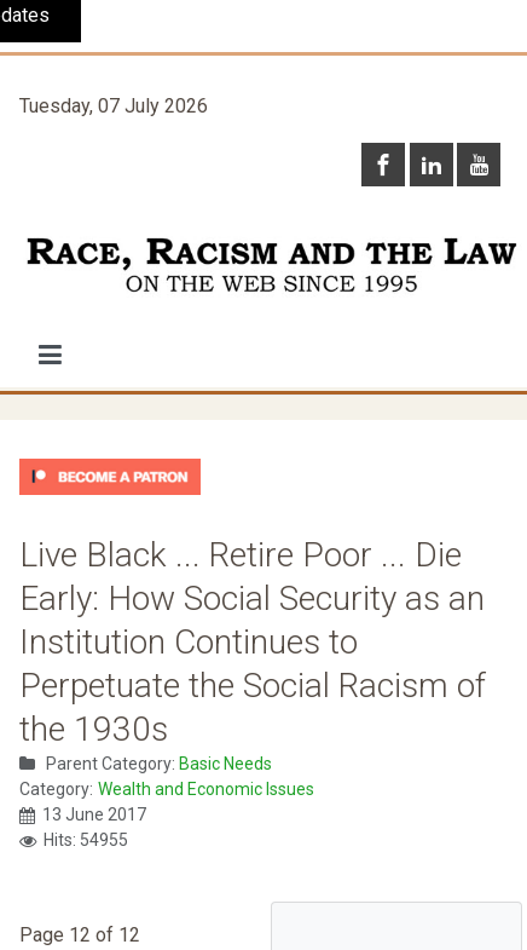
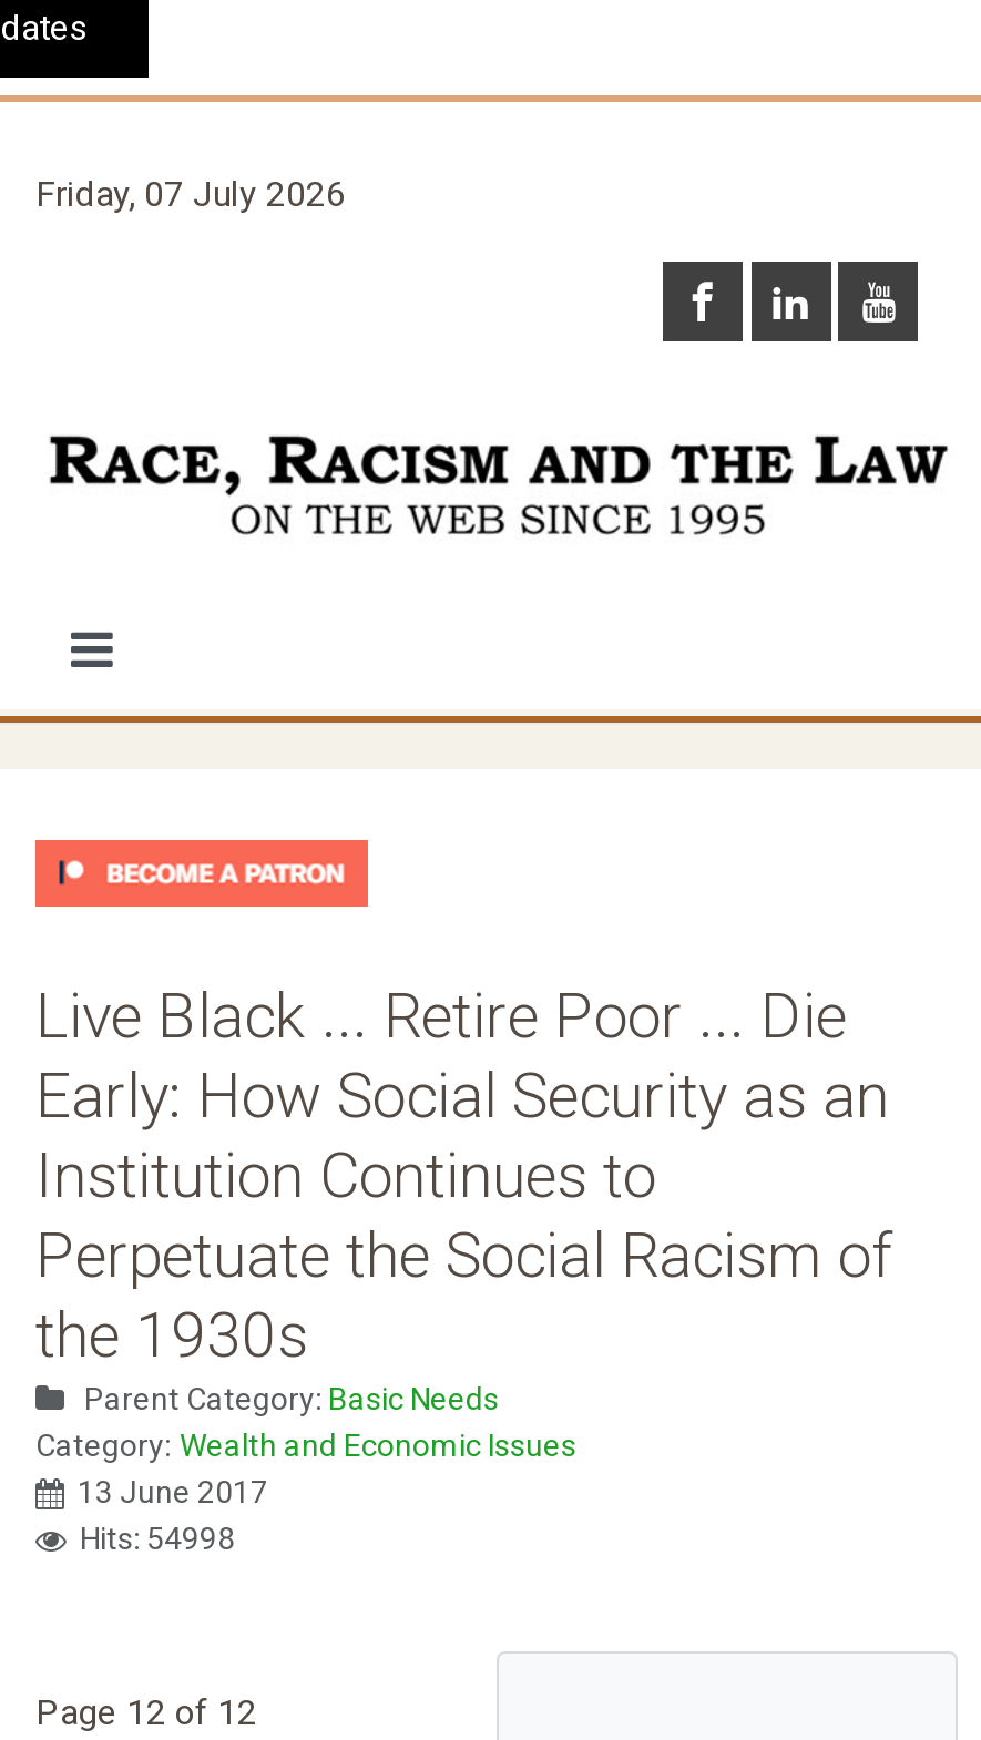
[19,94,208,117] Tuesday, 07 July 2026 -> [35,173,346,215] Friday, 07 July 2026
[44,830,128,850] Hits: 54955 -> [80,1521,235,1556] Hits: 54998

